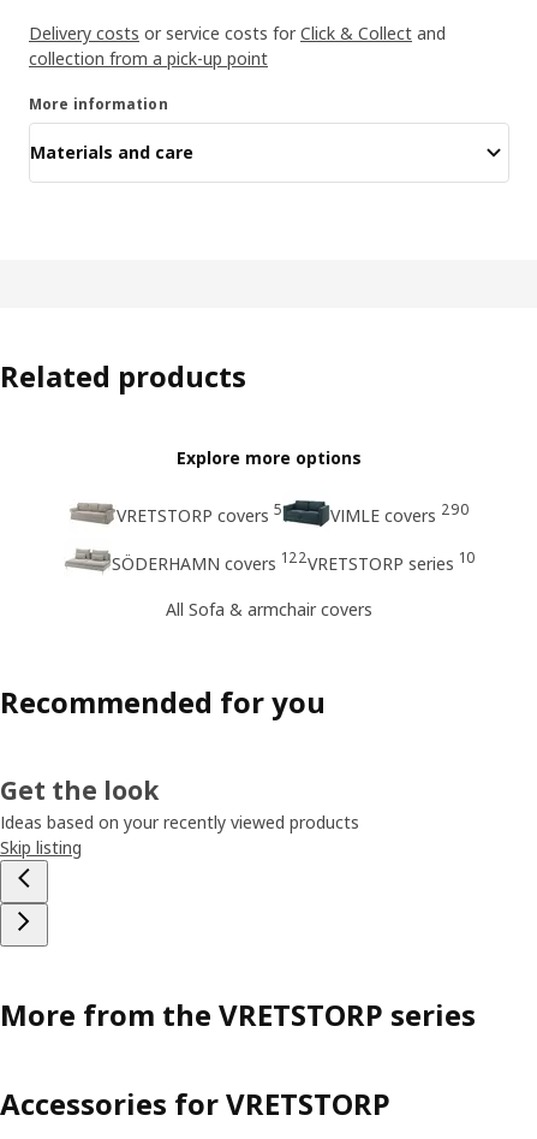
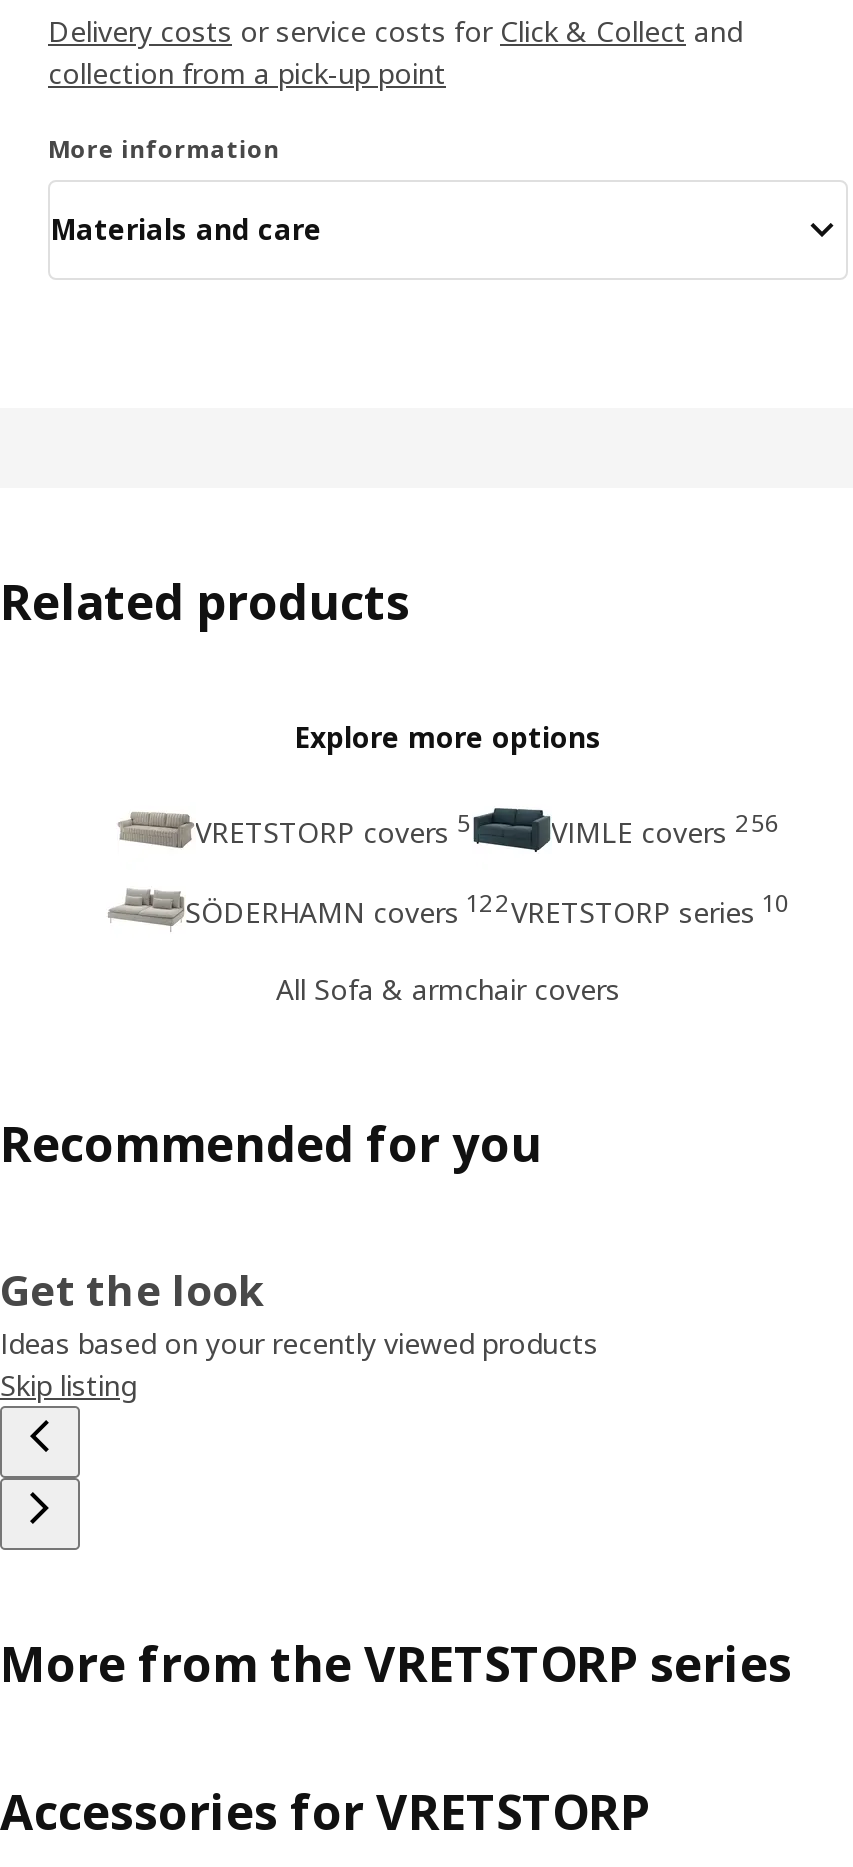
[117,499,470,526] VRETSTORP covers 5 VIMLE covers 290 -> [195,806,781,851] VRETSTORP covers 5 VIMLE covers 256

